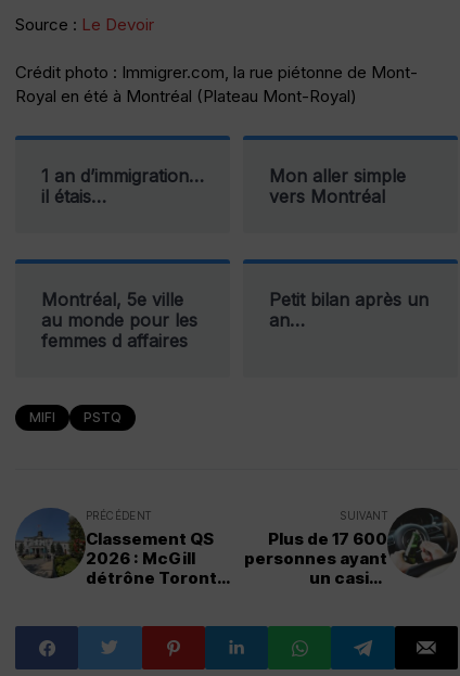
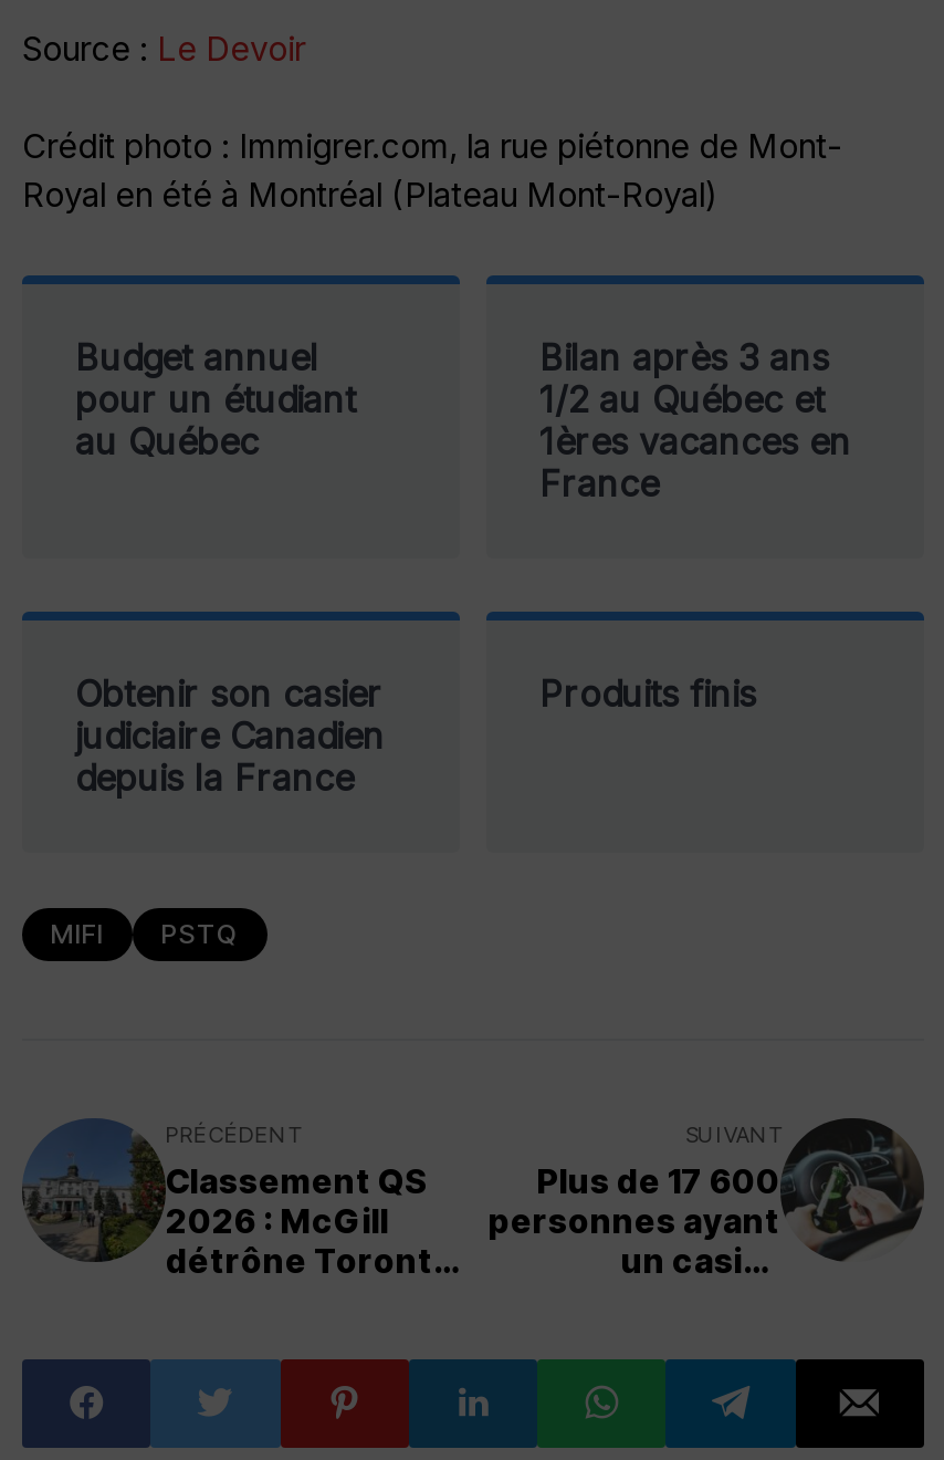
[41,165,204,207] 1 an d’immigration… | il étais… -> [75,334,356,463] Budget annuel | pour un étudiant | au Québec
[269,165,406,207] Mon aller simple | vers Montréal -> [539,334,851,505] Bilan après 3 ans | 1/2 au Québec et | 1ères vacances en | France
[41,289,197,352] Montréal, 5e ville | au monde pour les | femmes d affaires -> [75,671,385,799] Obtenir son casier | judiciaire Canadien | depuis la France
[269,289,429,331] Petit bilan après un | an… -> [539,671,756,715] Produits finis

